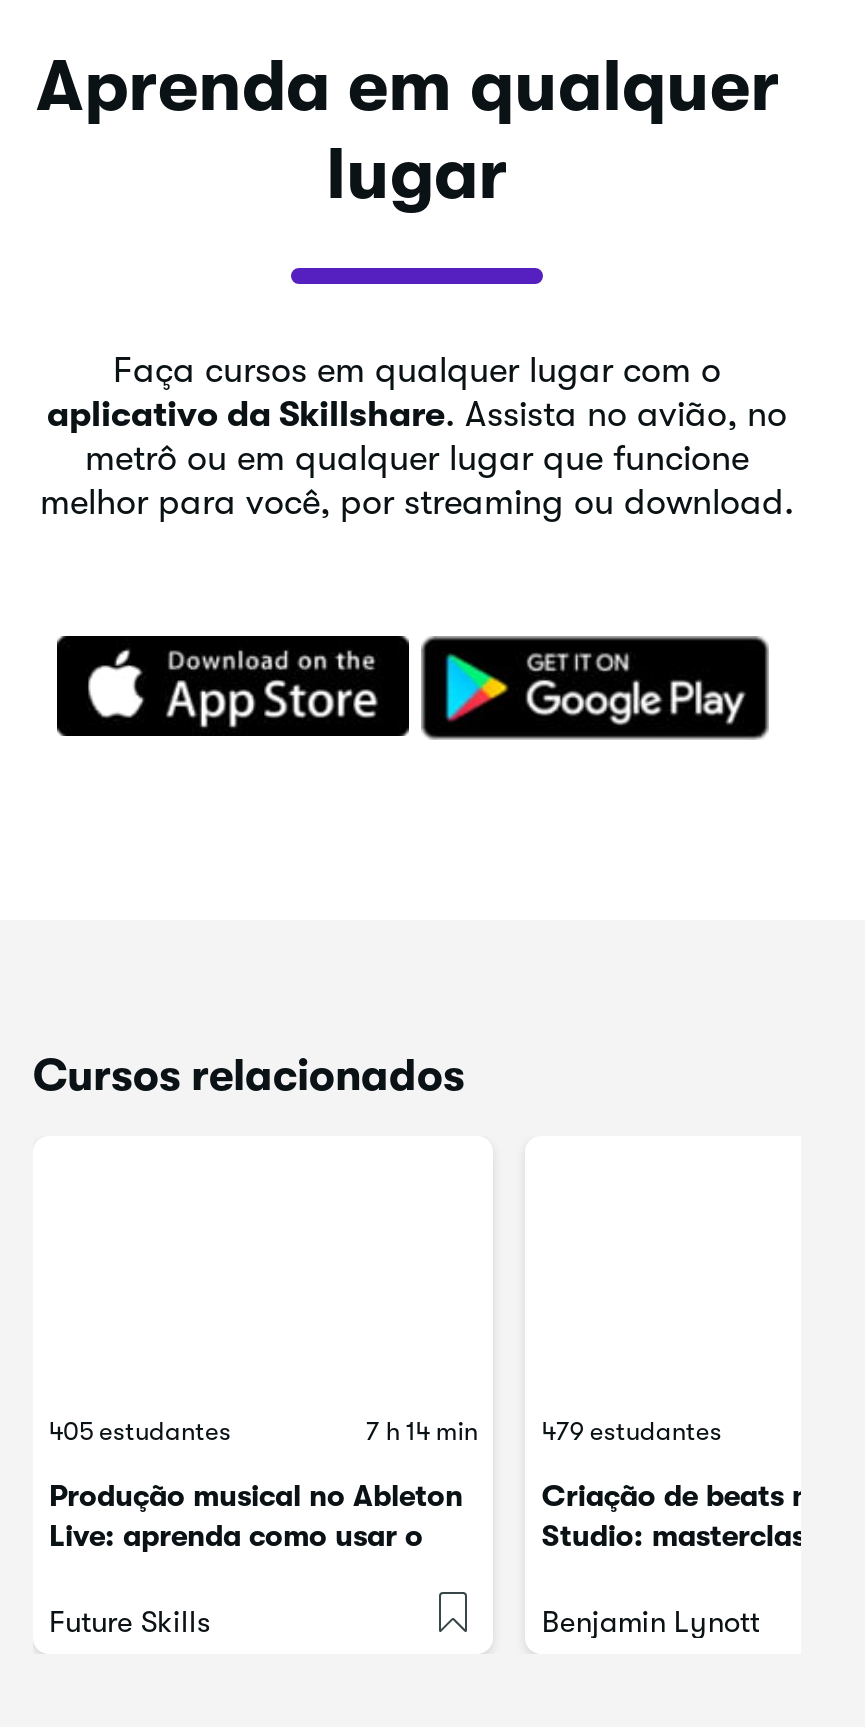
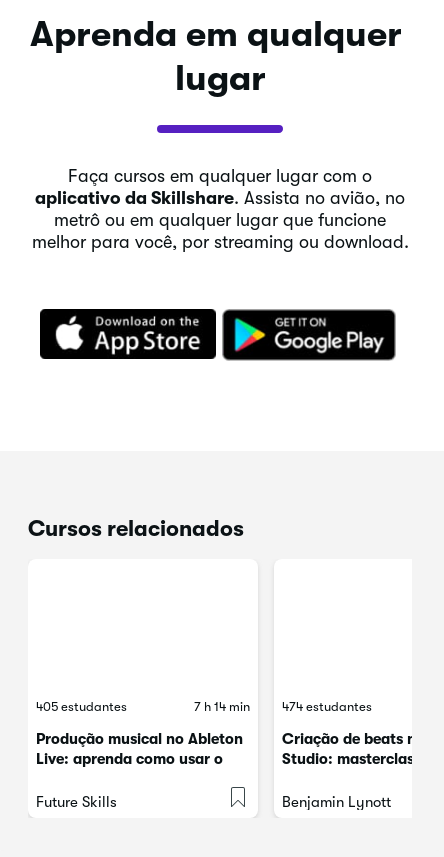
[542,1415,722,1445] 479 estudantes -> [282,699,372,714] 474 estudantes

